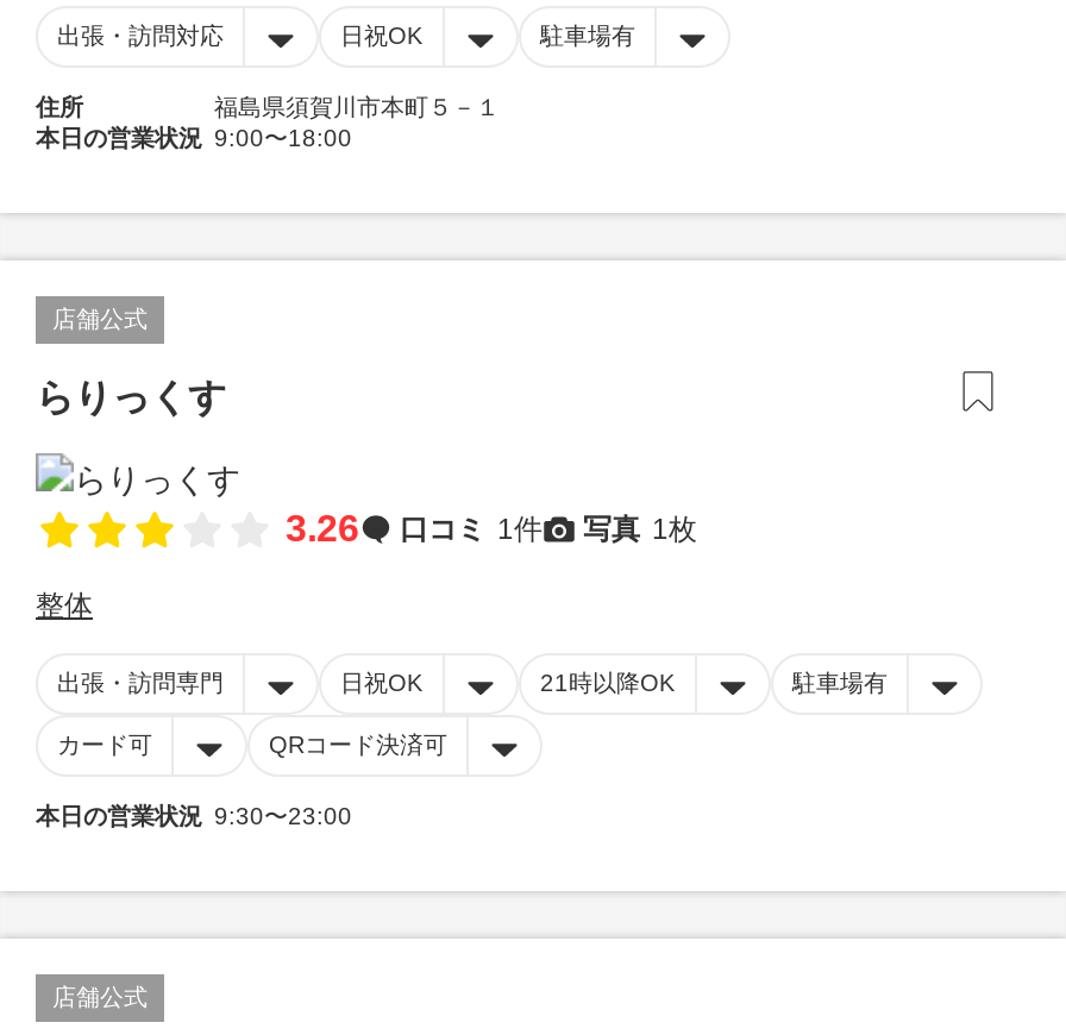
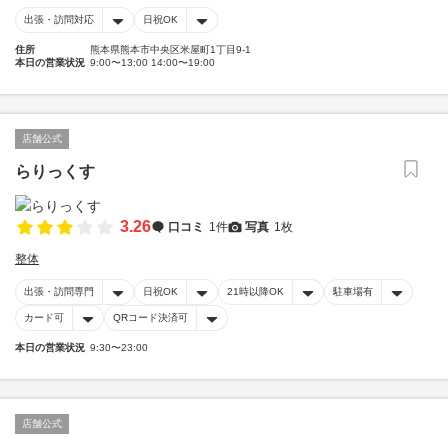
[540,23,635,49] 駐車場有 -> none
[36,94,500,151] 福島県須賀川市本町５－１ | 本日の営業状況 9:00〜18:00 -> [15,44,251,68] 熊本県熊本市中央区米屋町1丁目9-1 | 本日の営業状況 9:00〜13:00 14:00〜19:00

